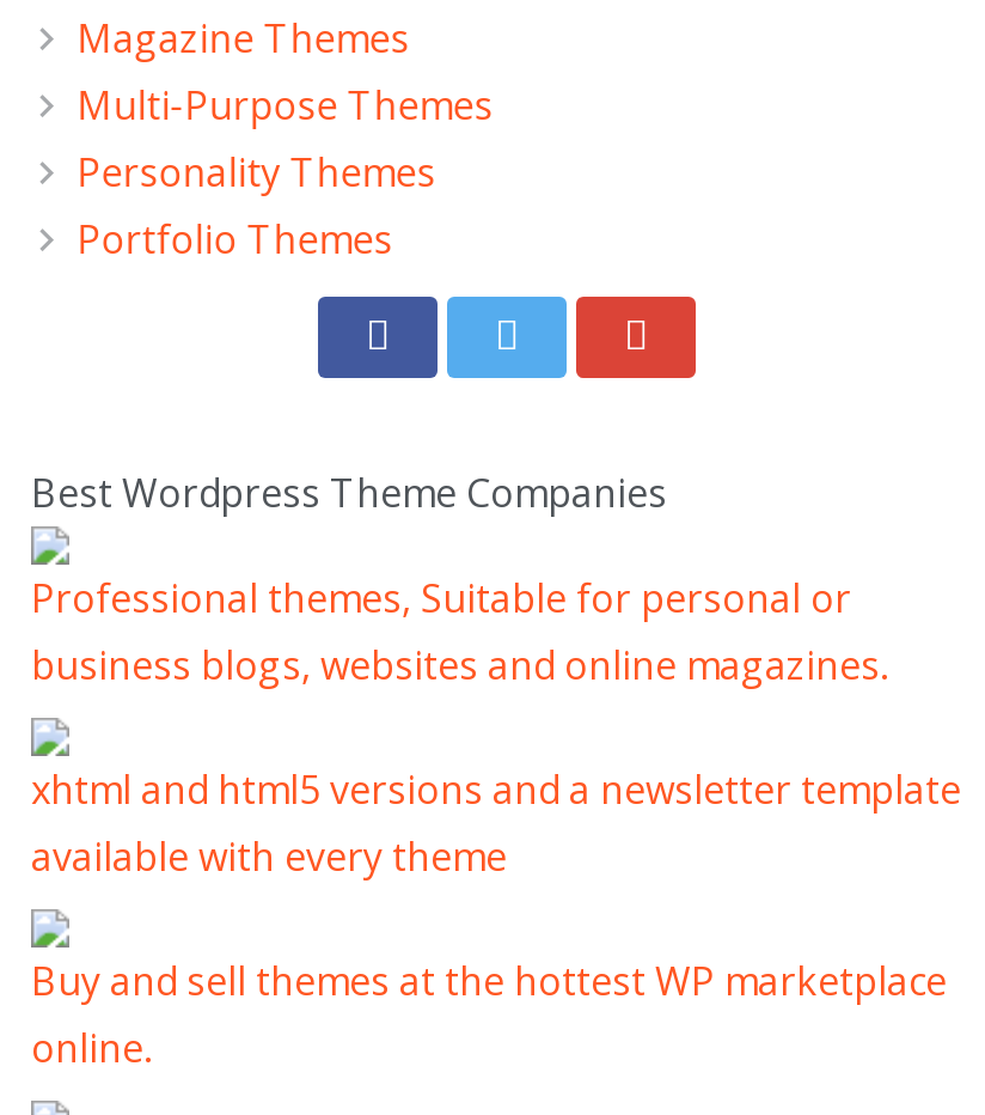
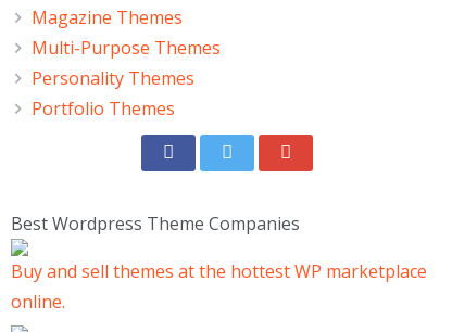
[31,571,961,882] Professional themes, Suitable for personal or | business blogs, websites and online magazines. | xhtml and html5 versions and a newsletter template | available with every theme -> none

